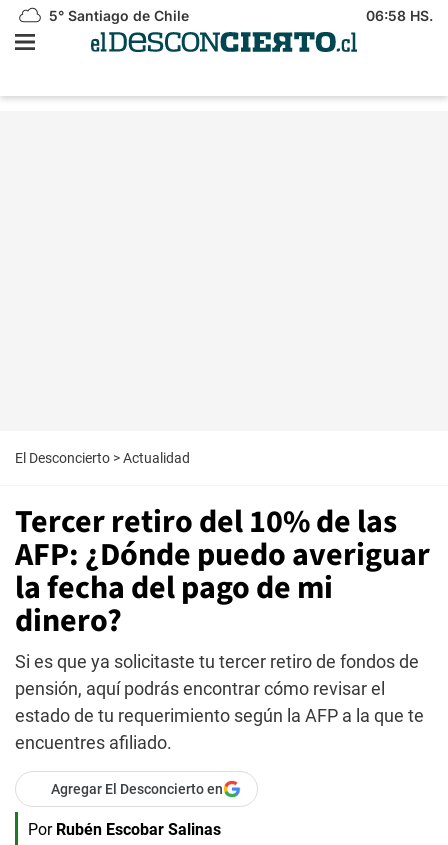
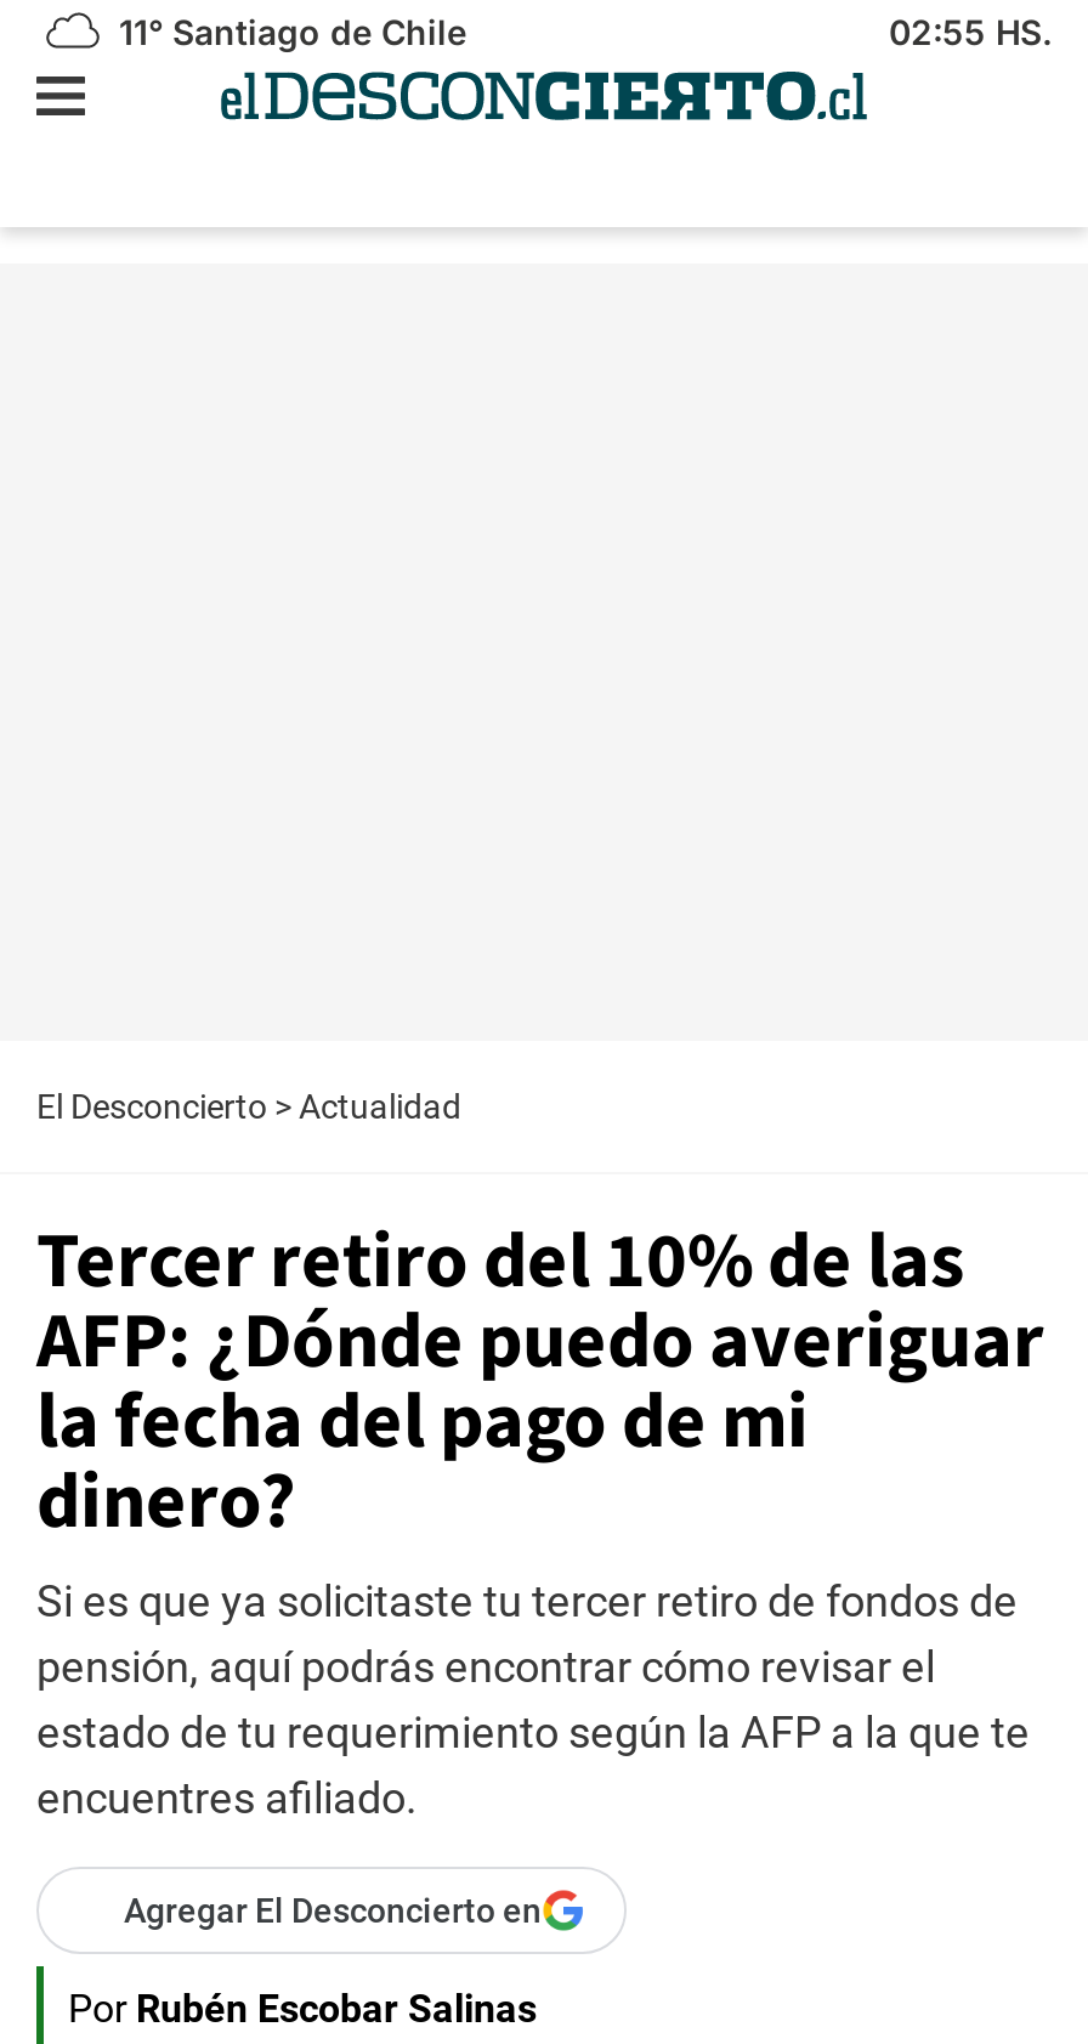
[45,7,189,24] 5° Santiago de Chile -> [109,11,466,52] 11° Santiago de Chile
[366,7,433,24] 06:58 HS. -> [889,11,1052,52] 02:55 HS.

